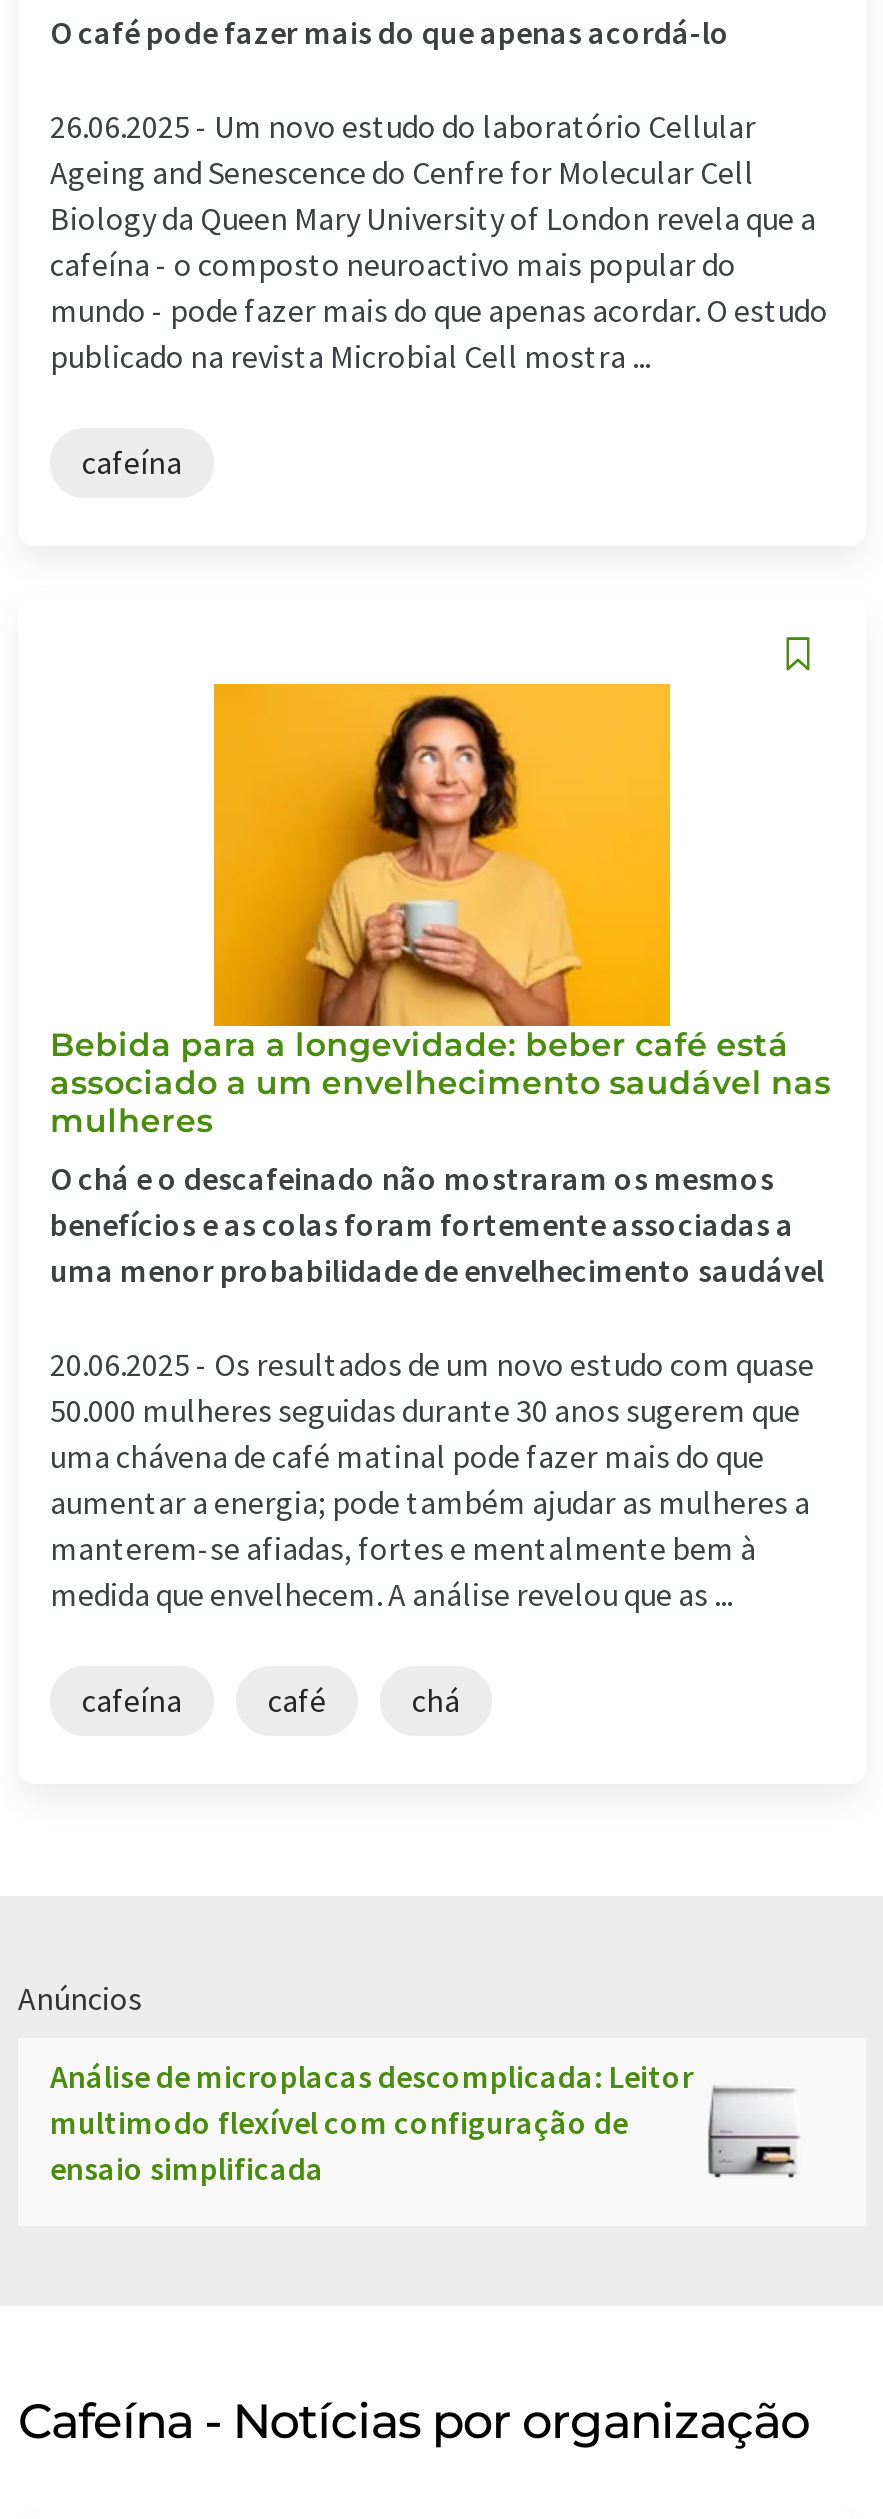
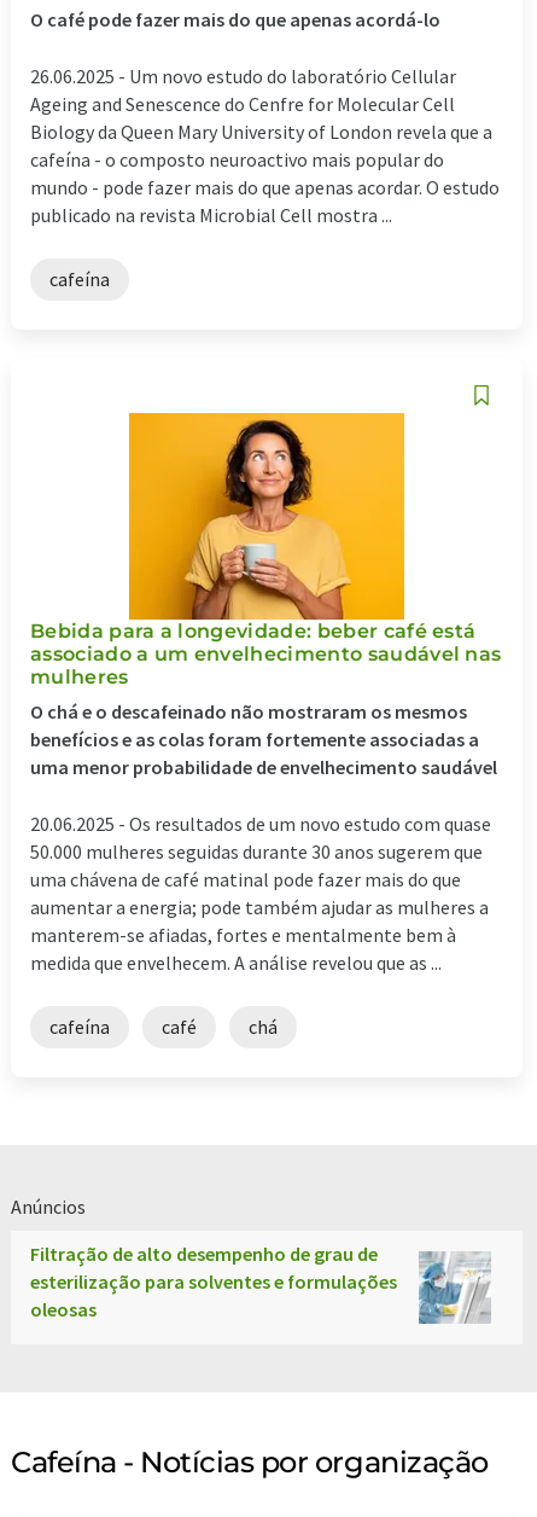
[50,2055,812,2192] [image] | Análise de microplacas descomplicada: Leitor | multimodo flexível com configuração de | ensaio simplificada -> [30,1241,491,1325] [image] | Filtração de alto desempenho de grau de | esterilização para solventes e formulações | oleosas

